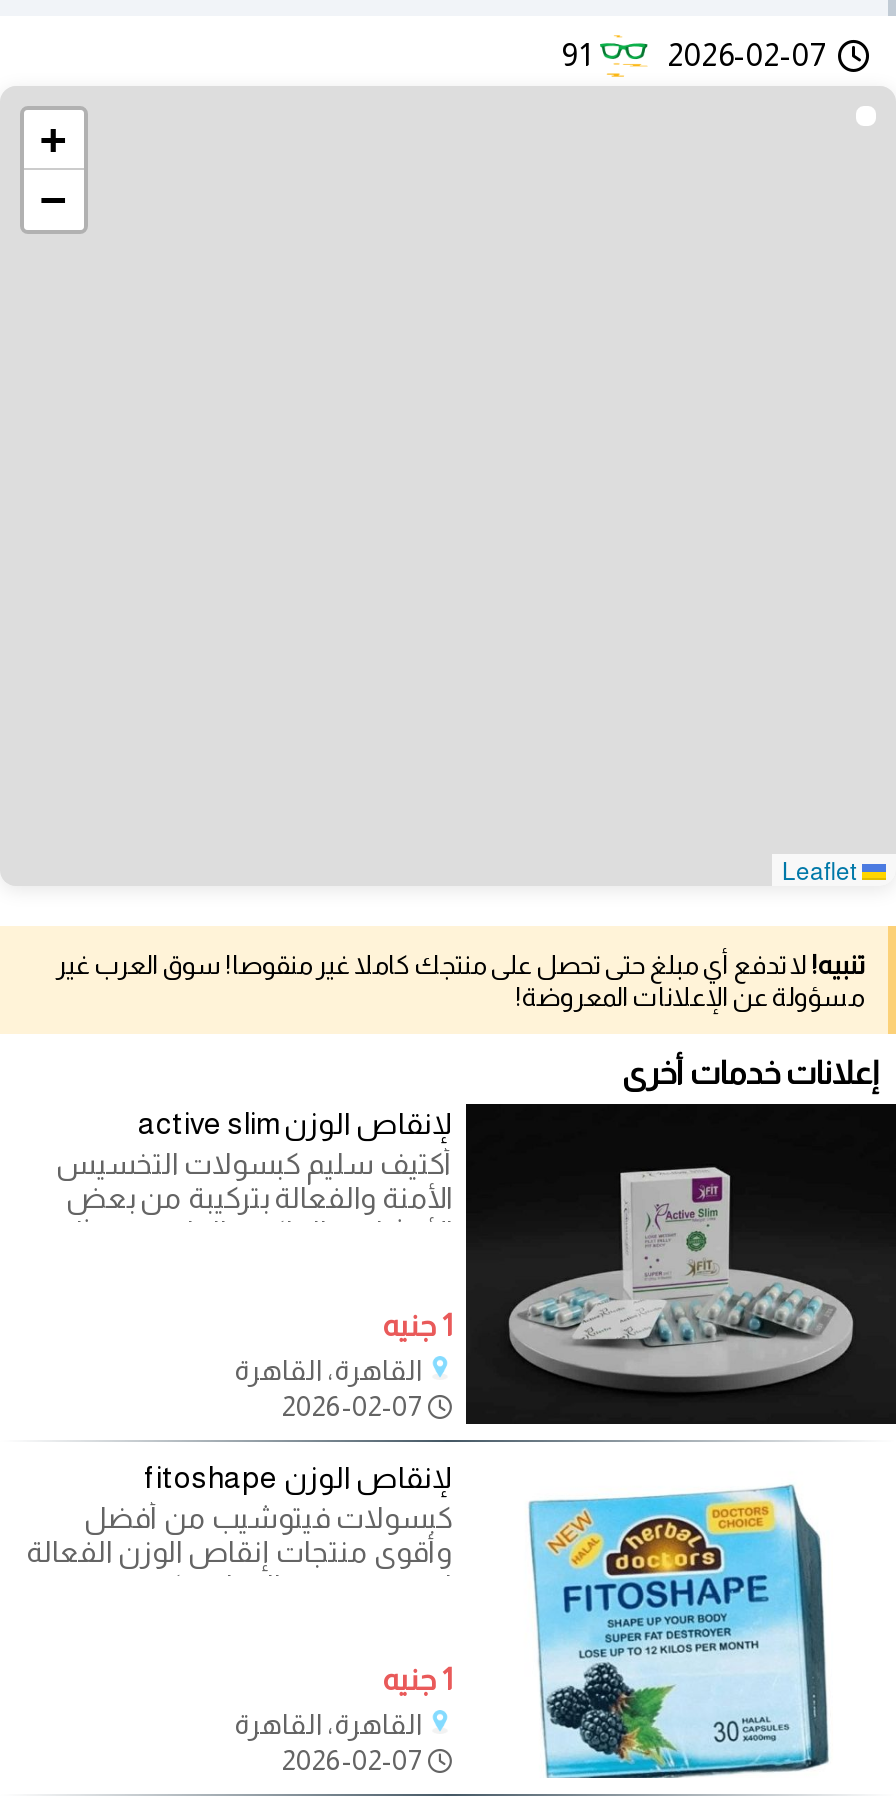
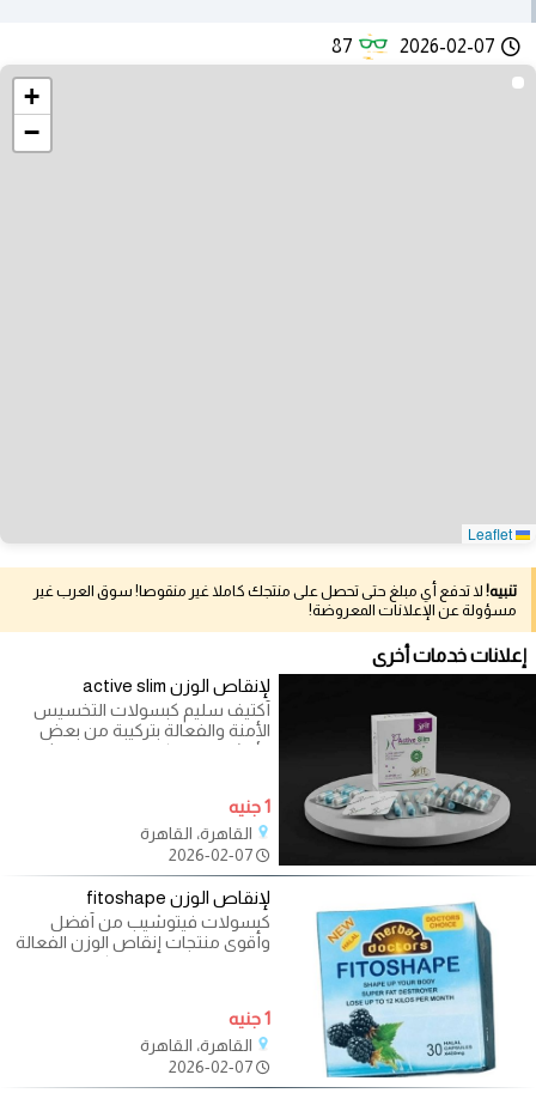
[562,39,590,73] 91 -> [331,36,353,57] 87

